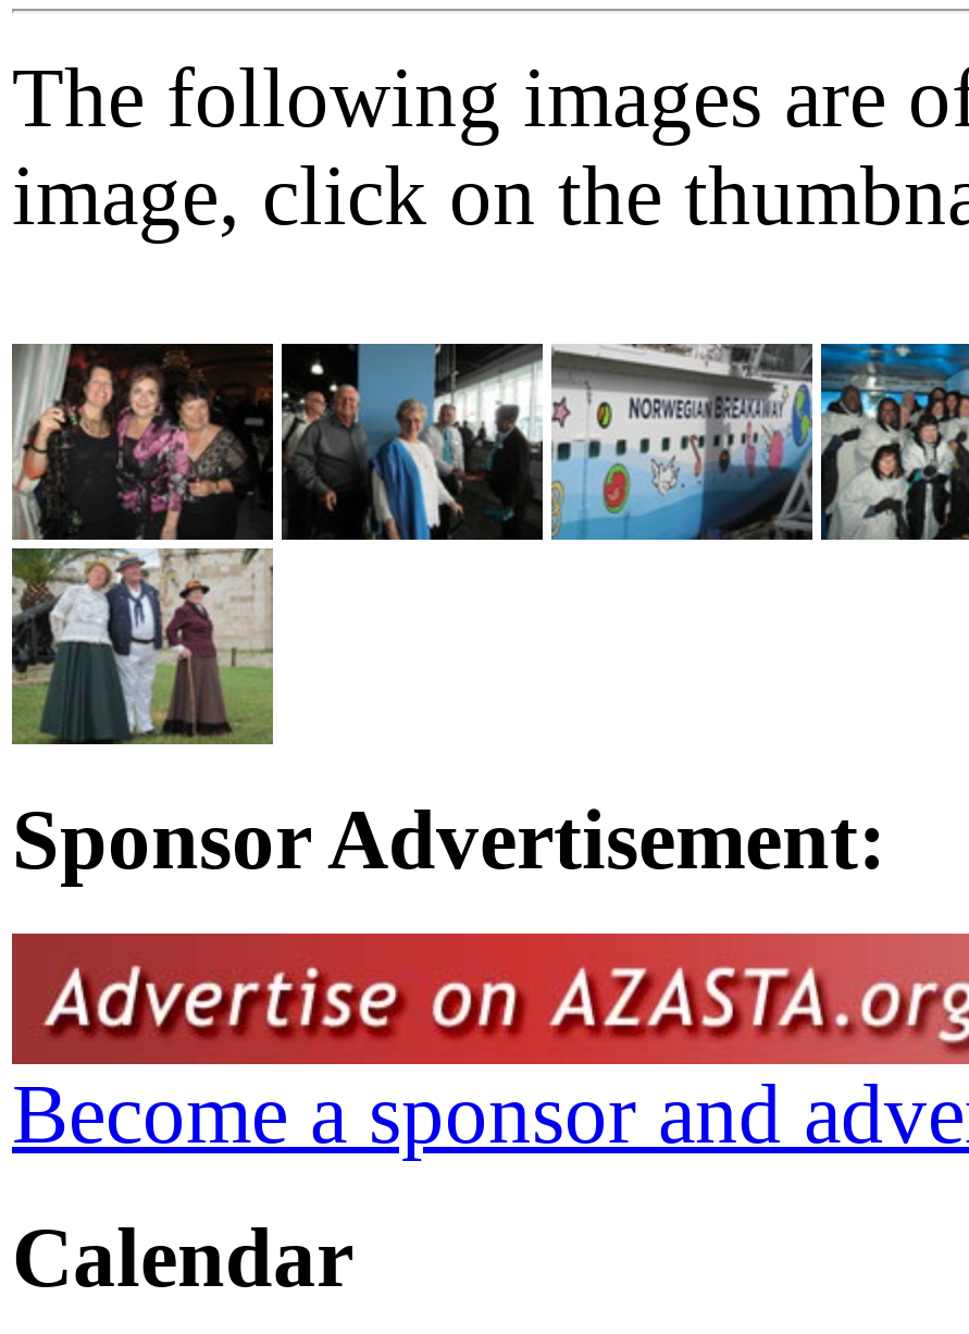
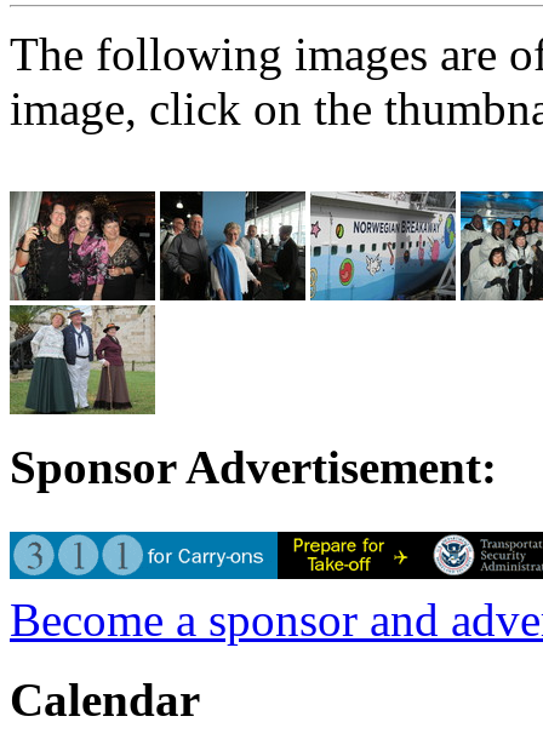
[10,931,962,1062] [image] -> [8,520,539,591] [image]

